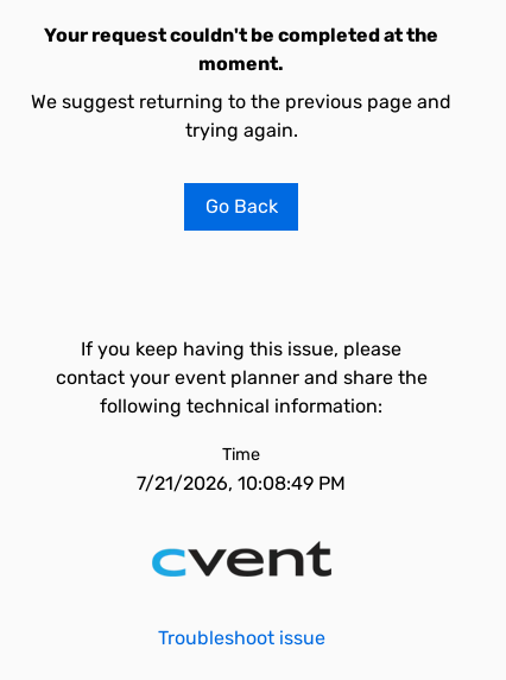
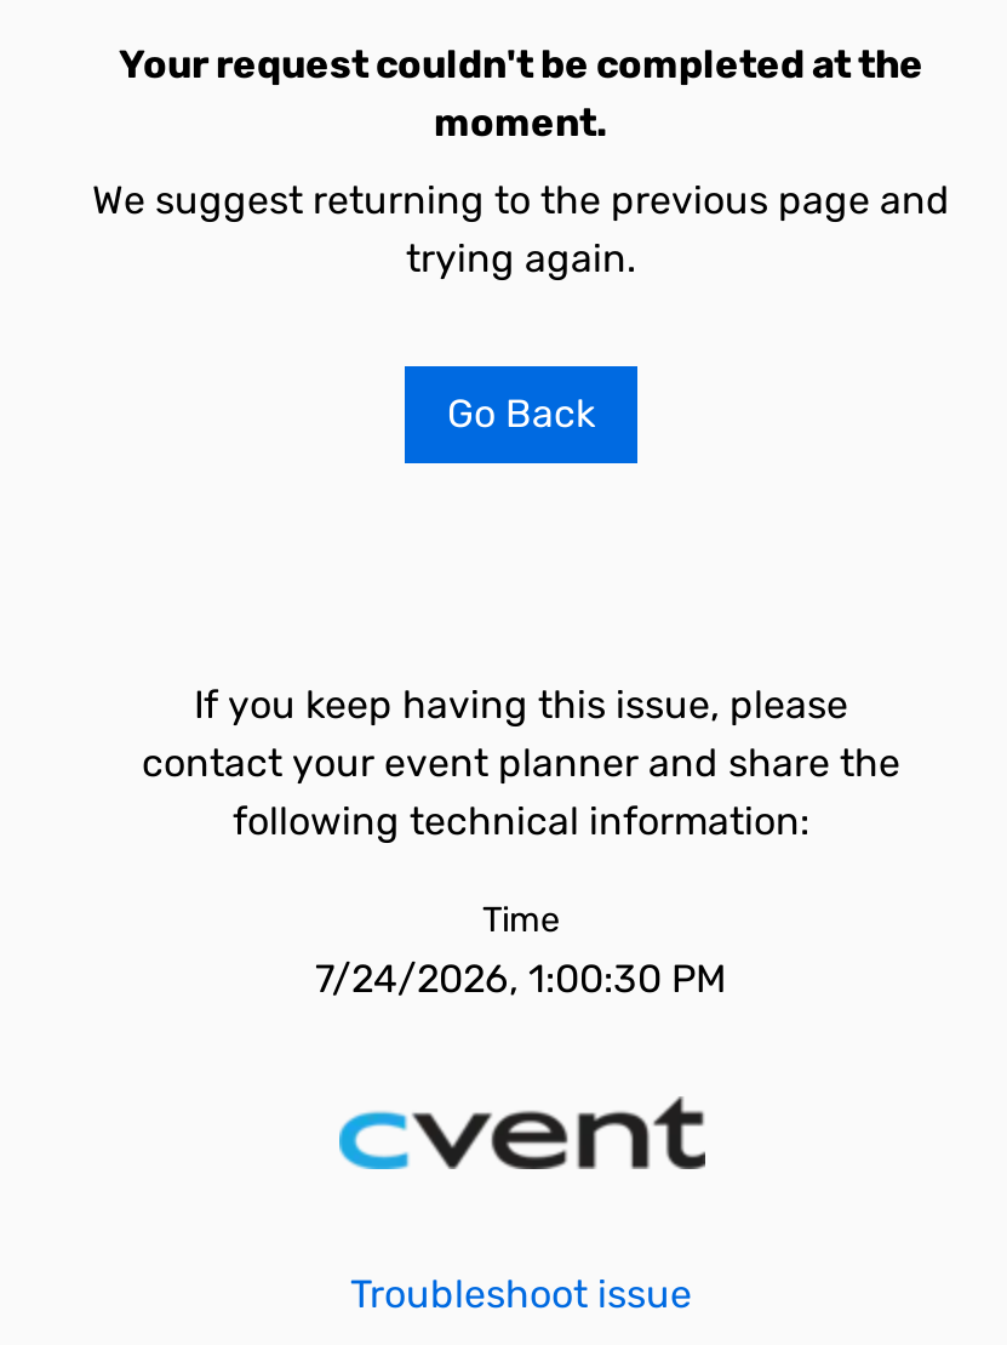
[137,472,346,495] 7/21/2026, 10:08:49 PM -> [315,956,727,1002] 7/24/2026, 1:00:30 PM

